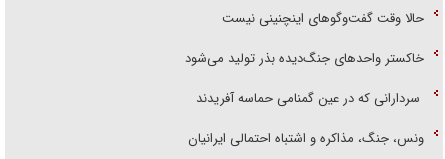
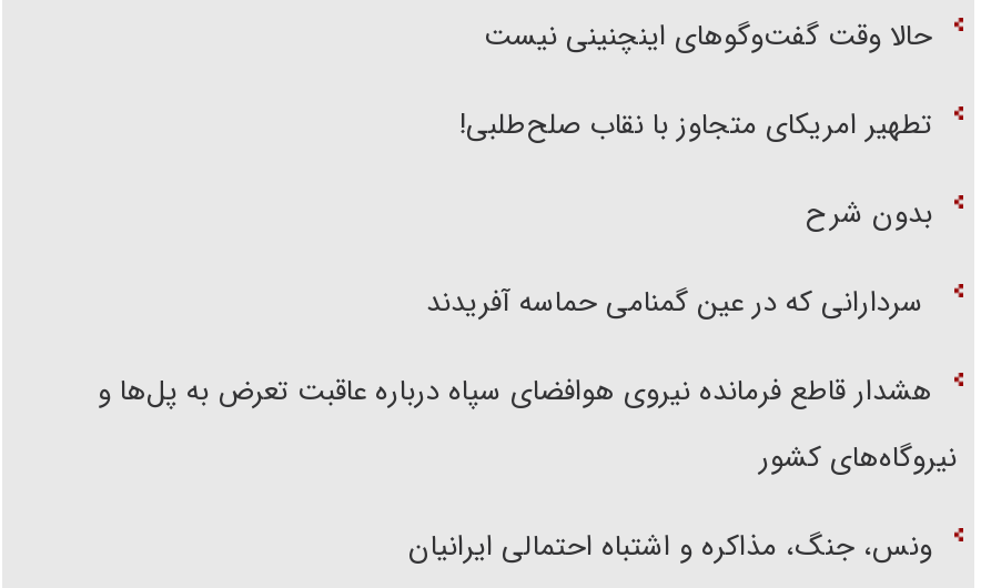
[185,48,424,69] خاکستر واحد‌های جنگ‌دیده بذر تولید می‌شود -> [459,102,932,238] تطهیر امریکای متجاوز با نقاب صلح‌طلبی! | بدون شرح
none -> [98,369,957,482] هشدار قاطع فرمانده نیروی هوافضای سپاه درباره عاقبت تعرض به پل‌ها و | نیروگاه‌های کشور

